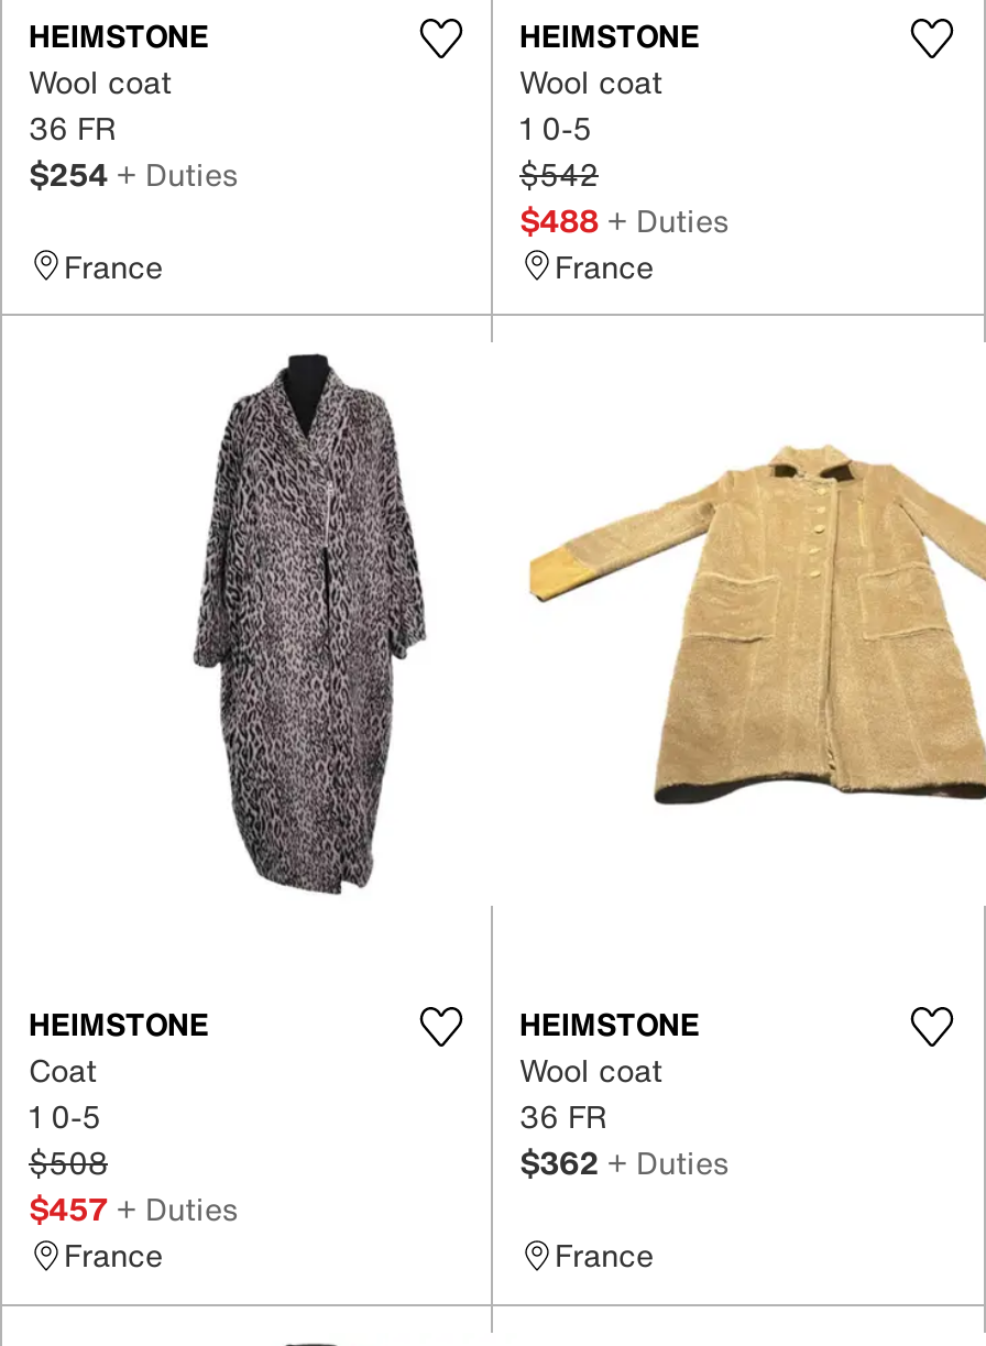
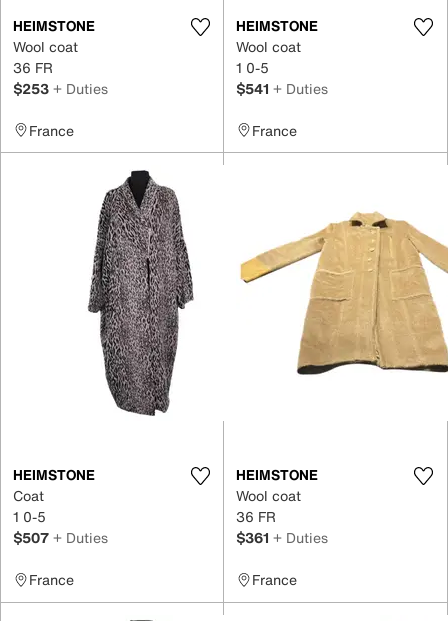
[29,150,238,196] $254 + Duties -> [13,77,108,98] $253 + Duties
[519,150,728,242] $542 | $488 + Duties -> [236,77,328,98] $541 + Duties
[29,1139,238,1232] $508 | $457 + Duties -> [13,527,108,548] $507 + Duties
[519,1139,728,1185] $362 + Duties -> [236,527,328,548] $361 + Duties

